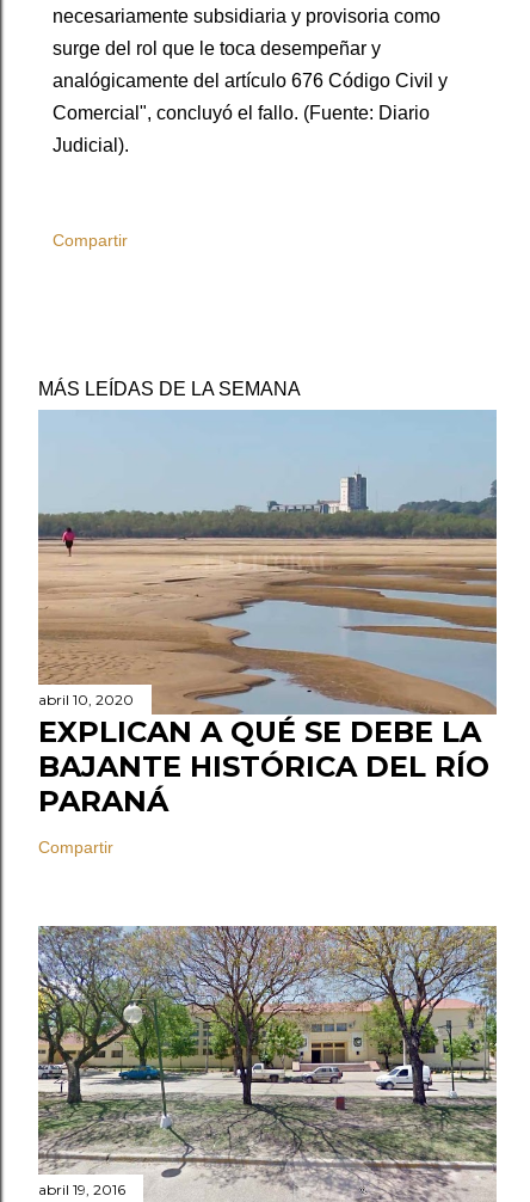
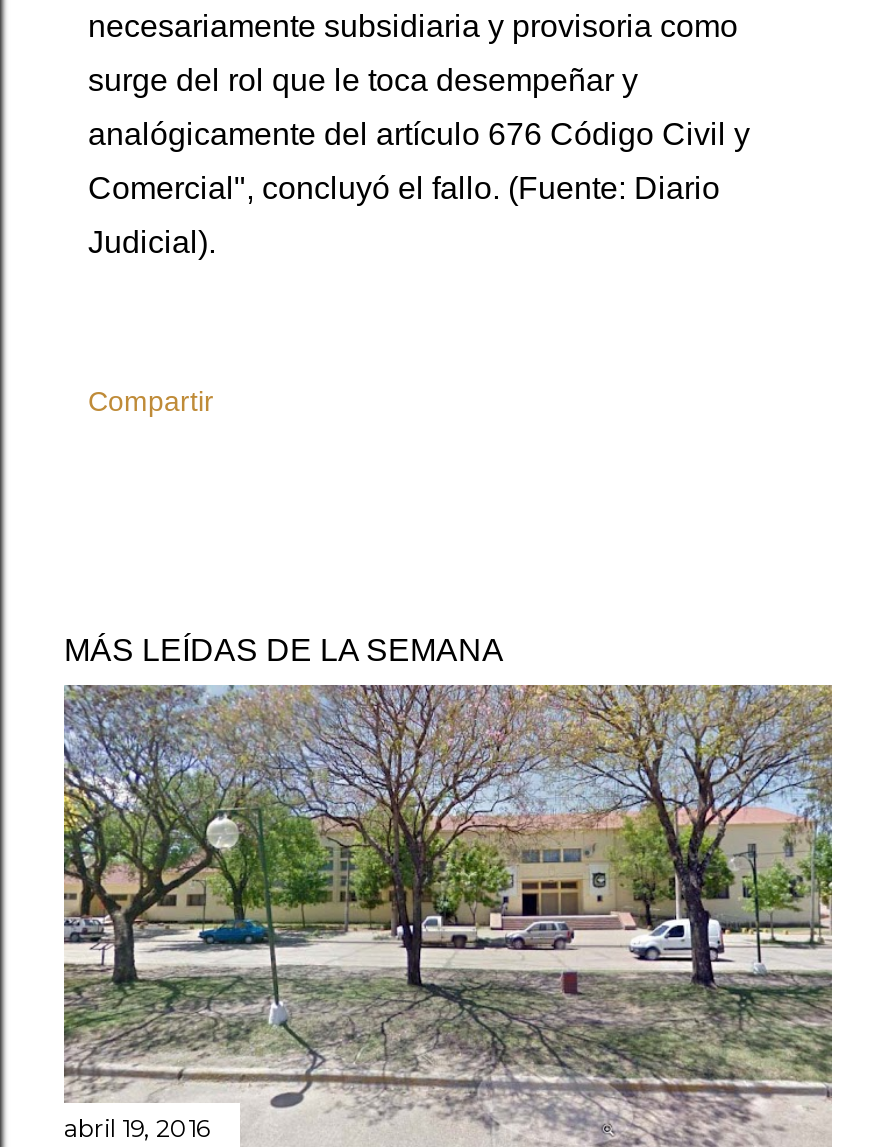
[37,410,497,857] [image] | abril 10, 2020 | EXPLICAN A QUÉ SE DEBE LA | BAJANTE HISTÓRICA DEL RÍO | PARANÁ | Compartir -> none

